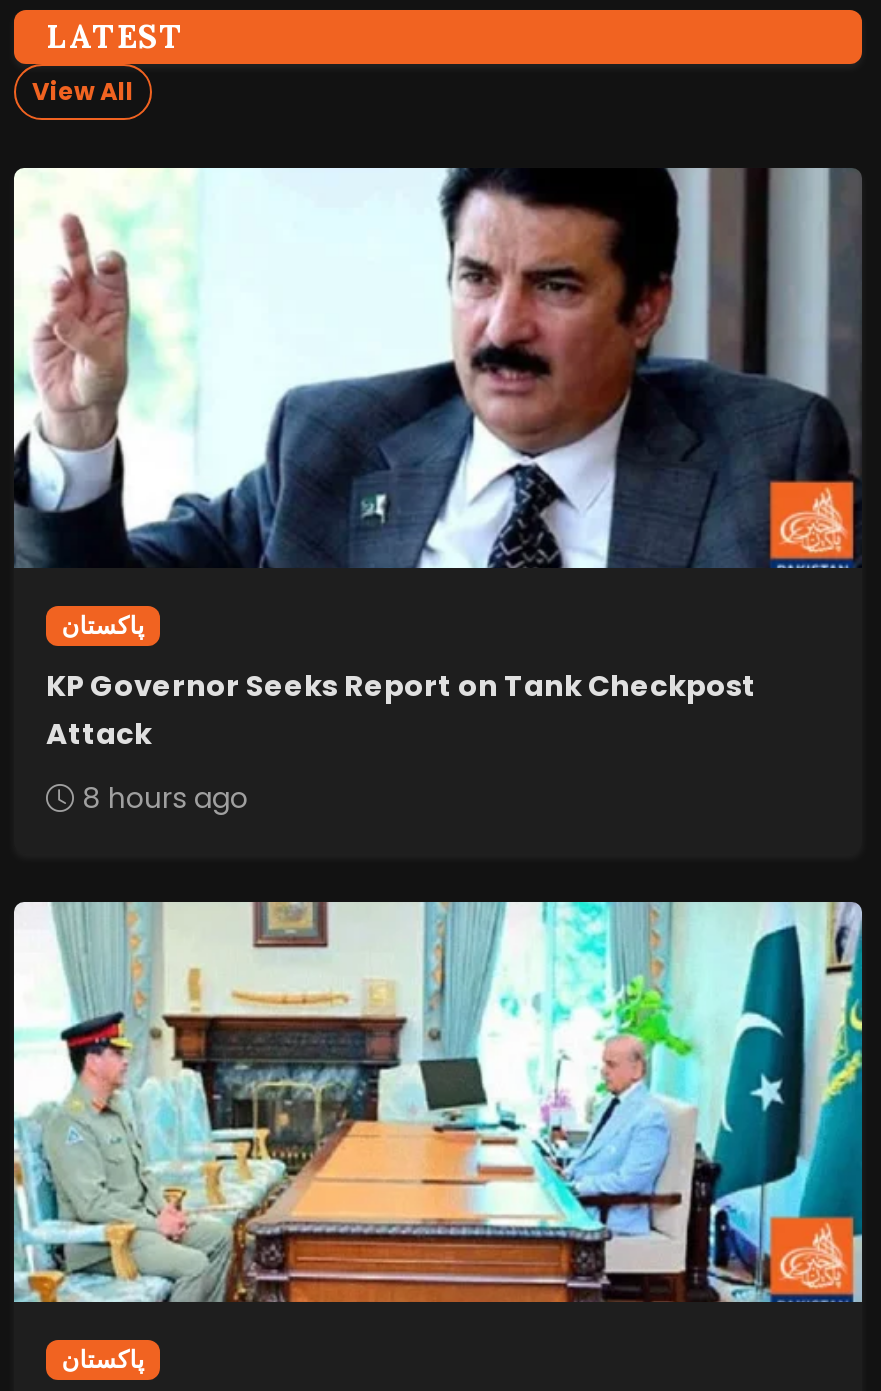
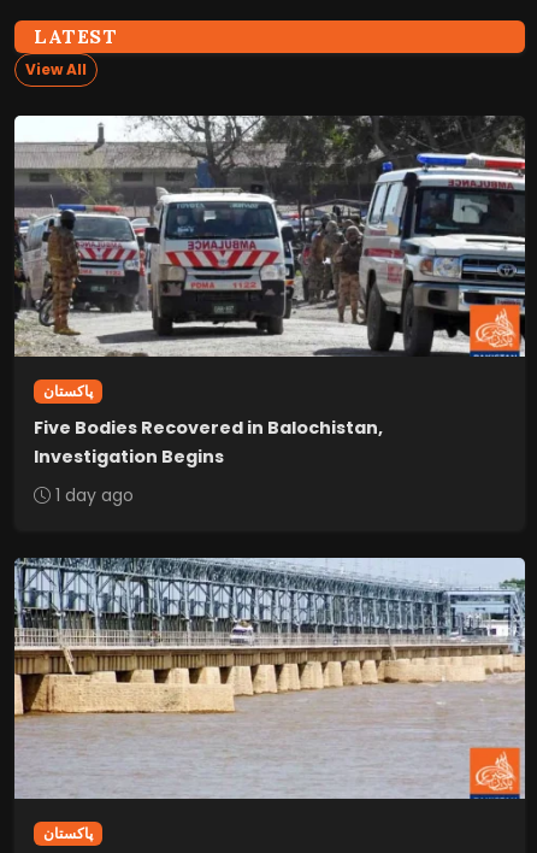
[12,166,862,570] [image] -> [13,114,526,358] [image]
[46,667,756,755] KP Governor Seeks Report on Tank Checkpost | Attack -> [34,416,383,469] Five Bodies Recovered in Balochistan, | Investigation Begins
[82,779,248,819] 8 hours ago -> [55,483,134,508] 1 day ago
[12,900,864,1304] [image] -> [13,557,526,800] [image]

